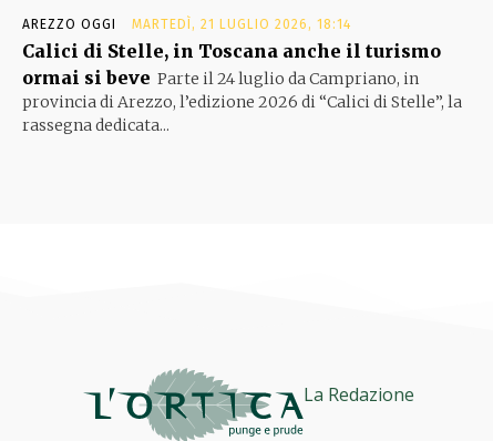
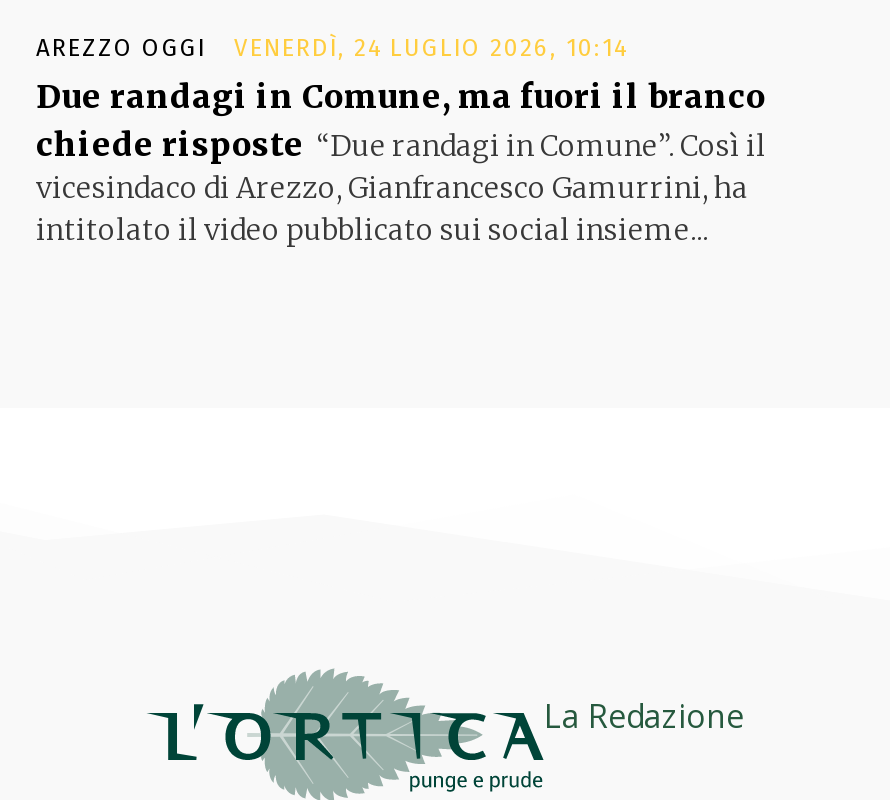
[22,17,462,135] MARTEDÌ, 21 LUGLIO 2026, 18:14 | Calici di Stelle, in Toscana anche il turismo | ormai si beve Parte il 24 luglio da Campriano, in | provincia di Arezzo, l’edizione 2026 di “Calici di Stelle”, la | rassegna dedicata... -> [36,34,766,248] VENERDÌ, 24 LUGLIO 2026, 10:14 | Due randagi in Comune, ma fuori il branco | chiede risposte “Due randagi in Comune”. Così il | vicesindaco di Arezzo, Gianfrancesco Gamurrini, ha | intitolato il video pubblicato sui social insieme...

